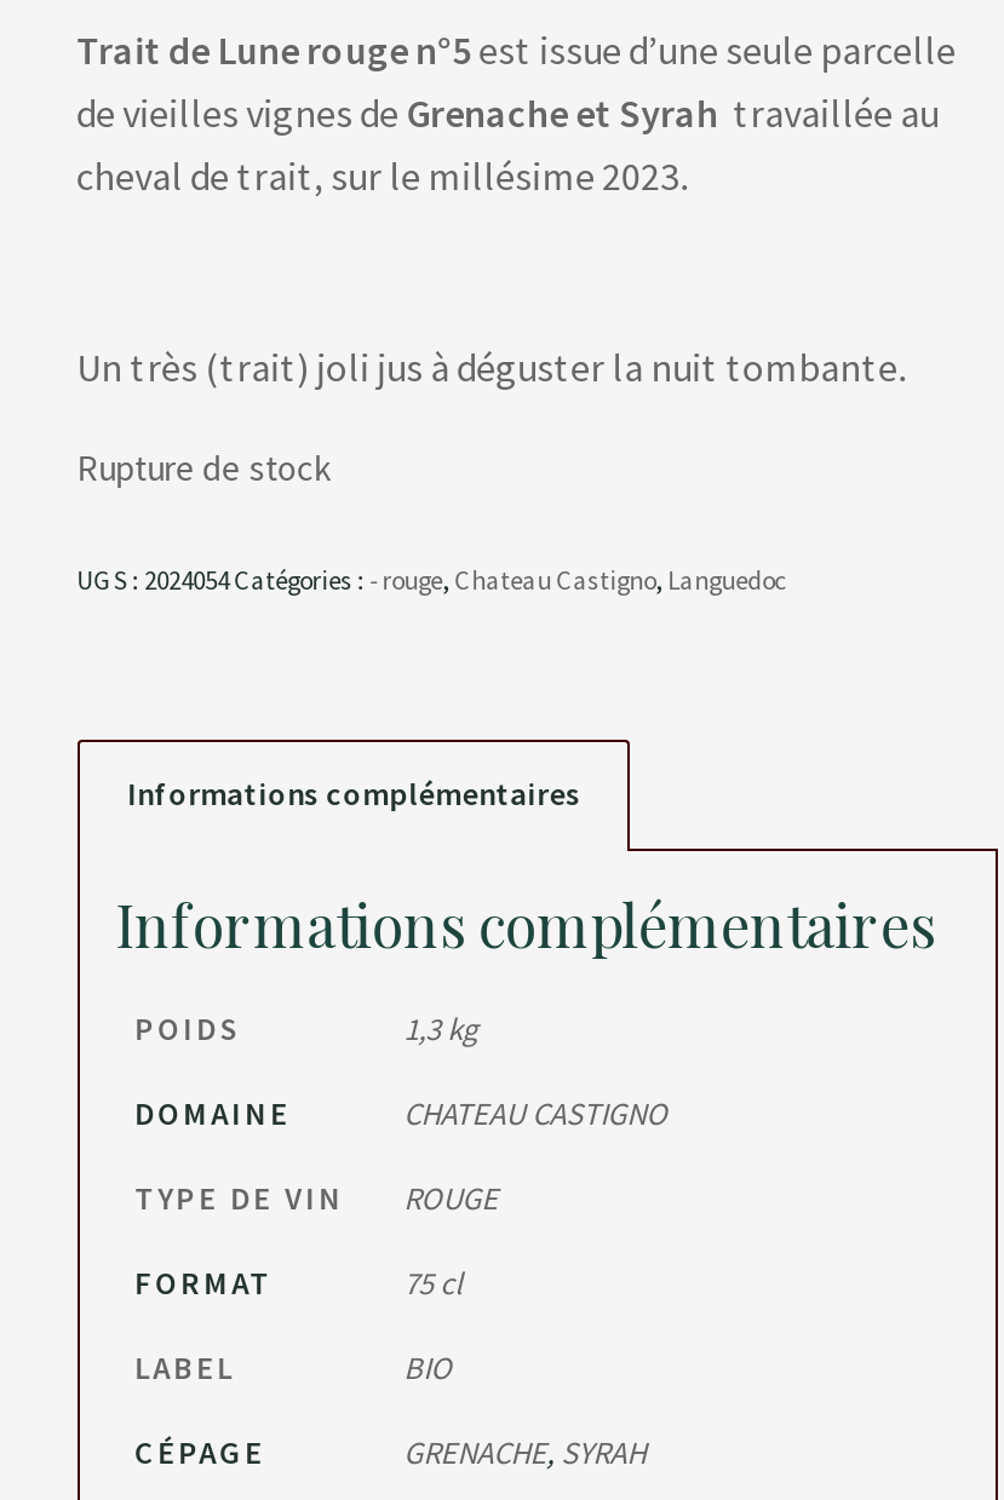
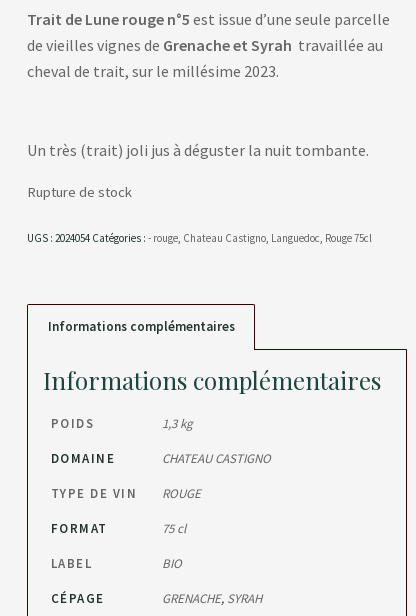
[77,564,786,598] UGS : 2024054 Catégories : - rouge, Chateau Castigno, Languedoc -> [27,231,372,245] UGS : 2024054 Catégories : - rouge, Chateau Castigno, Languedoc, Rouge 75cl

